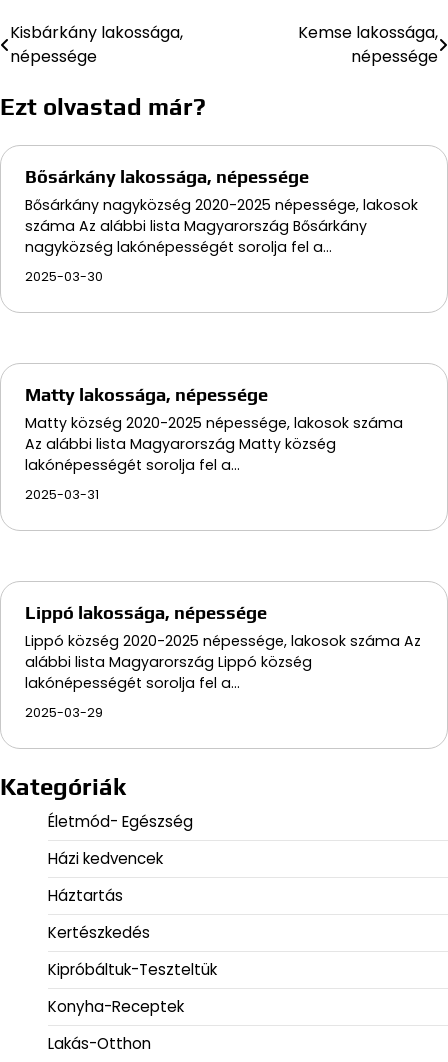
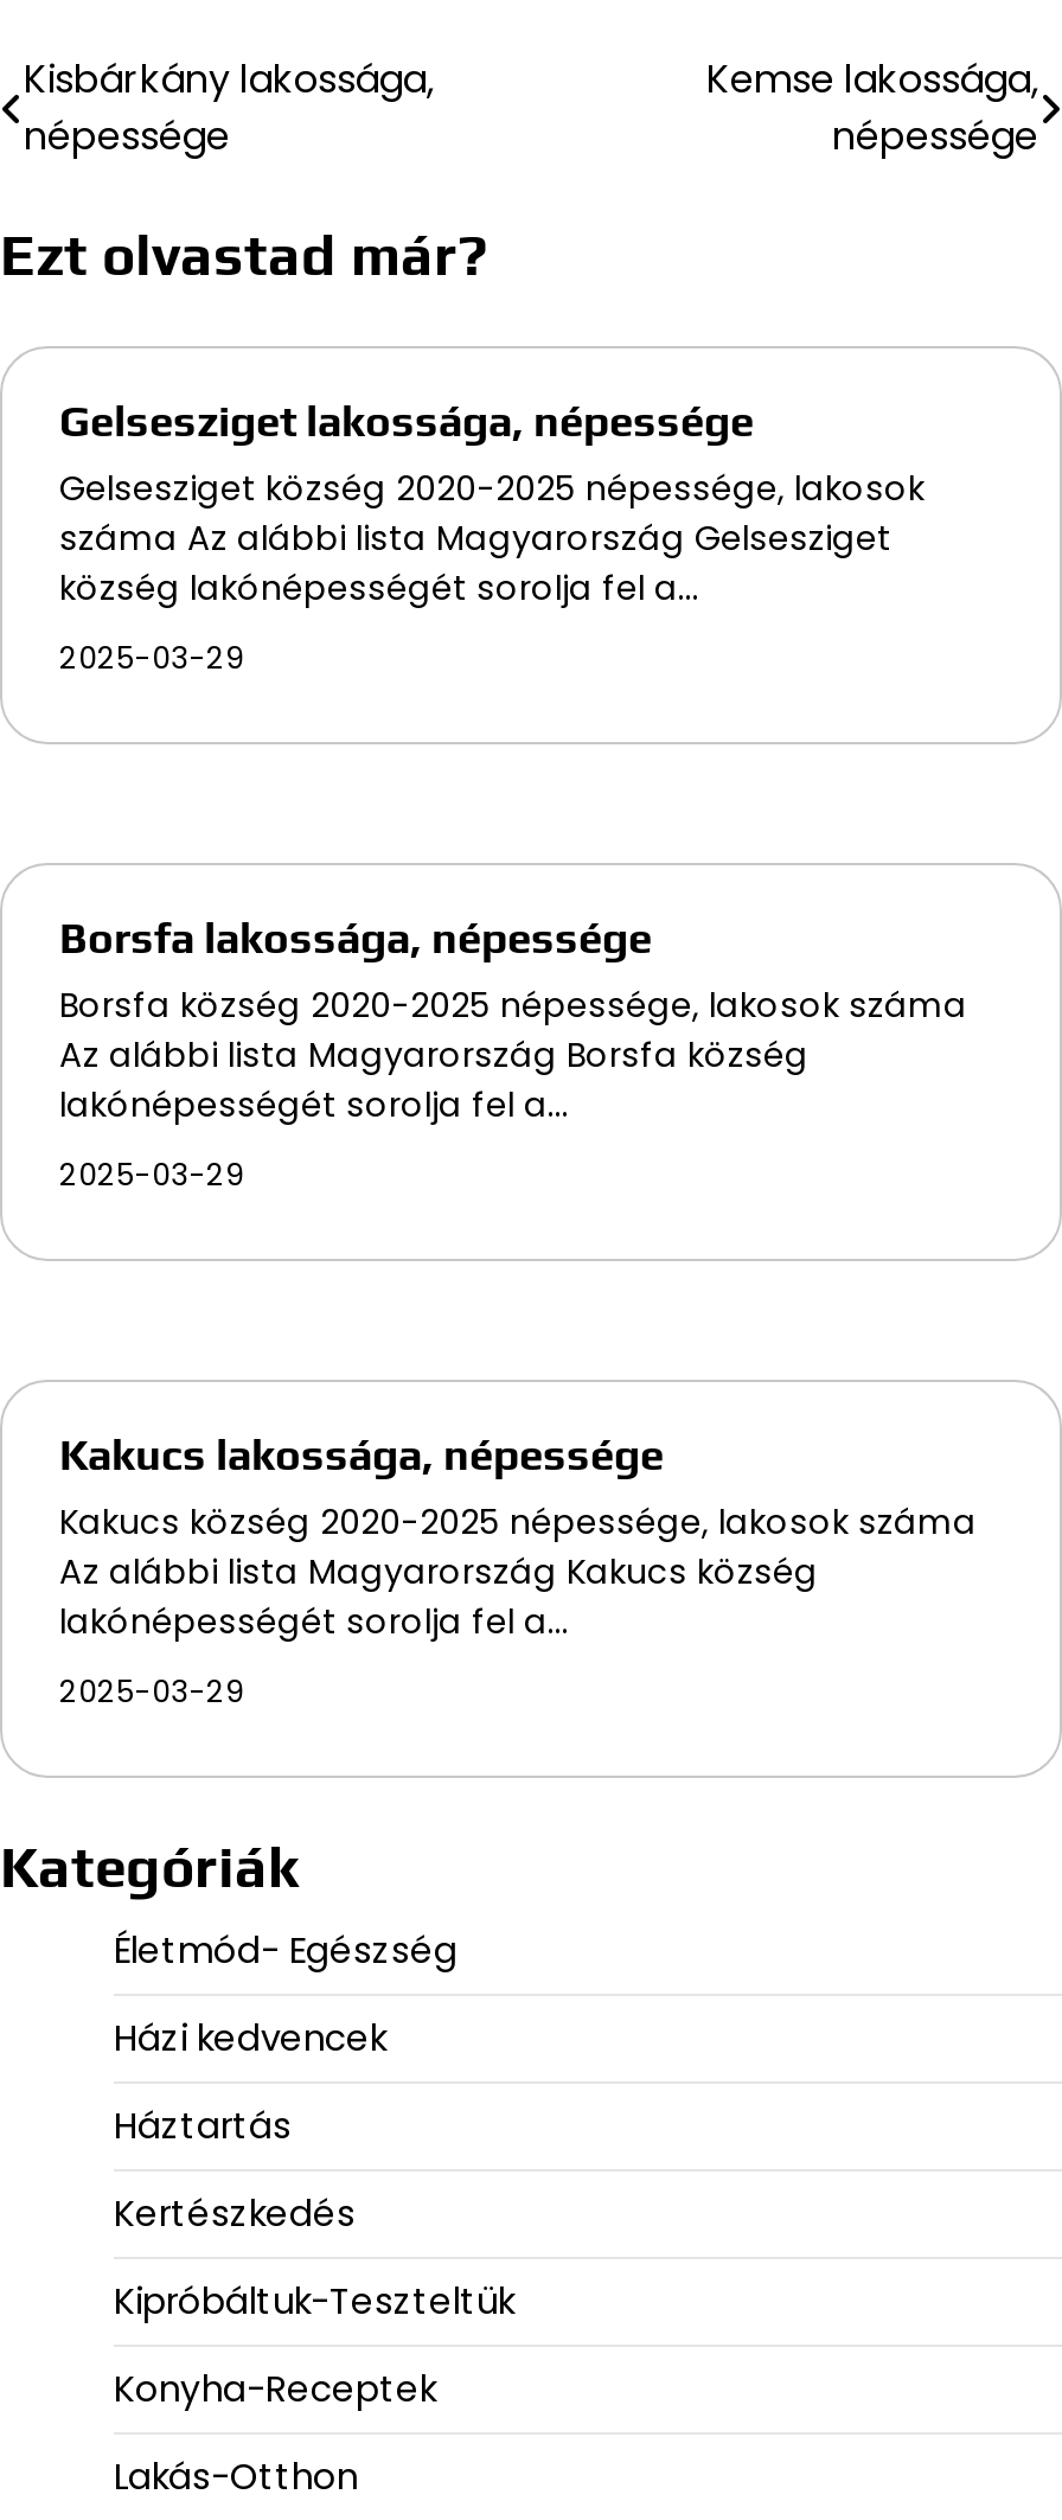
[25,165,309,186] Bősárkány lakossága, népessége -> [59,395,754,444] Gelsesziget lakossága, népessége
[25,194,418,214] Bősárkány nagyközség 2020-2025 népessége, lakosok -> [59,463,925,511] Gelsesziget község 2020-2025 népessége, lakosok
[25,215,367,235] száma Az alábbi lista Magyarország Bősárkány -> [59,513,891,561] száma Az alábbi lista Magyarország Gelsesziget
[25,236,332,256] nagyközség lakónépességét sorolja fel a… -> [59,563,699,610] község lakónépességét sorolja fel a…
[25,267,103,284] 2025-03-30 -> [59,637,244,677] 2025-03-29
[25,383,268,404] Matty lakossága, népessége -> [59,912,652,961] Borsfa lakossága, népessége
[25,412,403,432] Matty község 2020-2025 népessége, lakosok száma -> [59,980,967,1028] Borsfa község 2020-2025 népessége, lakosok száma
[25,433,336,453] Az alábbi lista Magyarország Matty község -> [59,1030,808,1077] Az alábbi lista Magyarország Borsfa község
[25,485,99,502] 2025-03-31 -> [59,1153,244,1194] 2025-03-29
[25,601,421,671] Lippó lakossága, népessége | Lippó község 2020-2025 népessége, lakosok száma Az | alábbi lista Magyarország Lippó község -> [59,1428,977,1594] Kakucs lakossága, népessége | Kakucs község 2020-2025 népessége, lakosok száma | Az alábbi lista Magyarország Kakucs község

